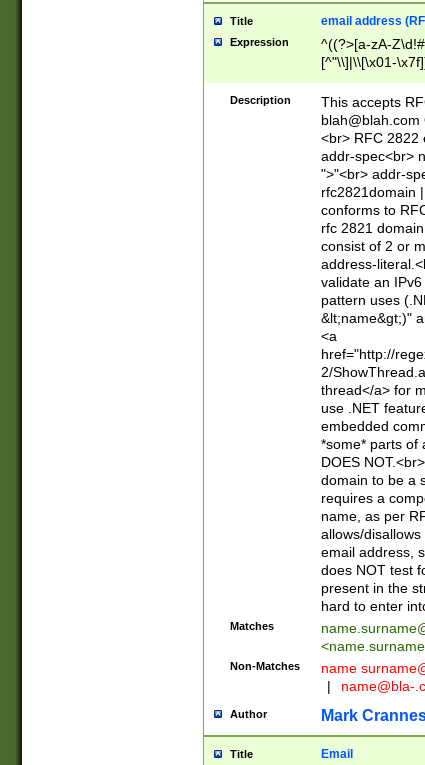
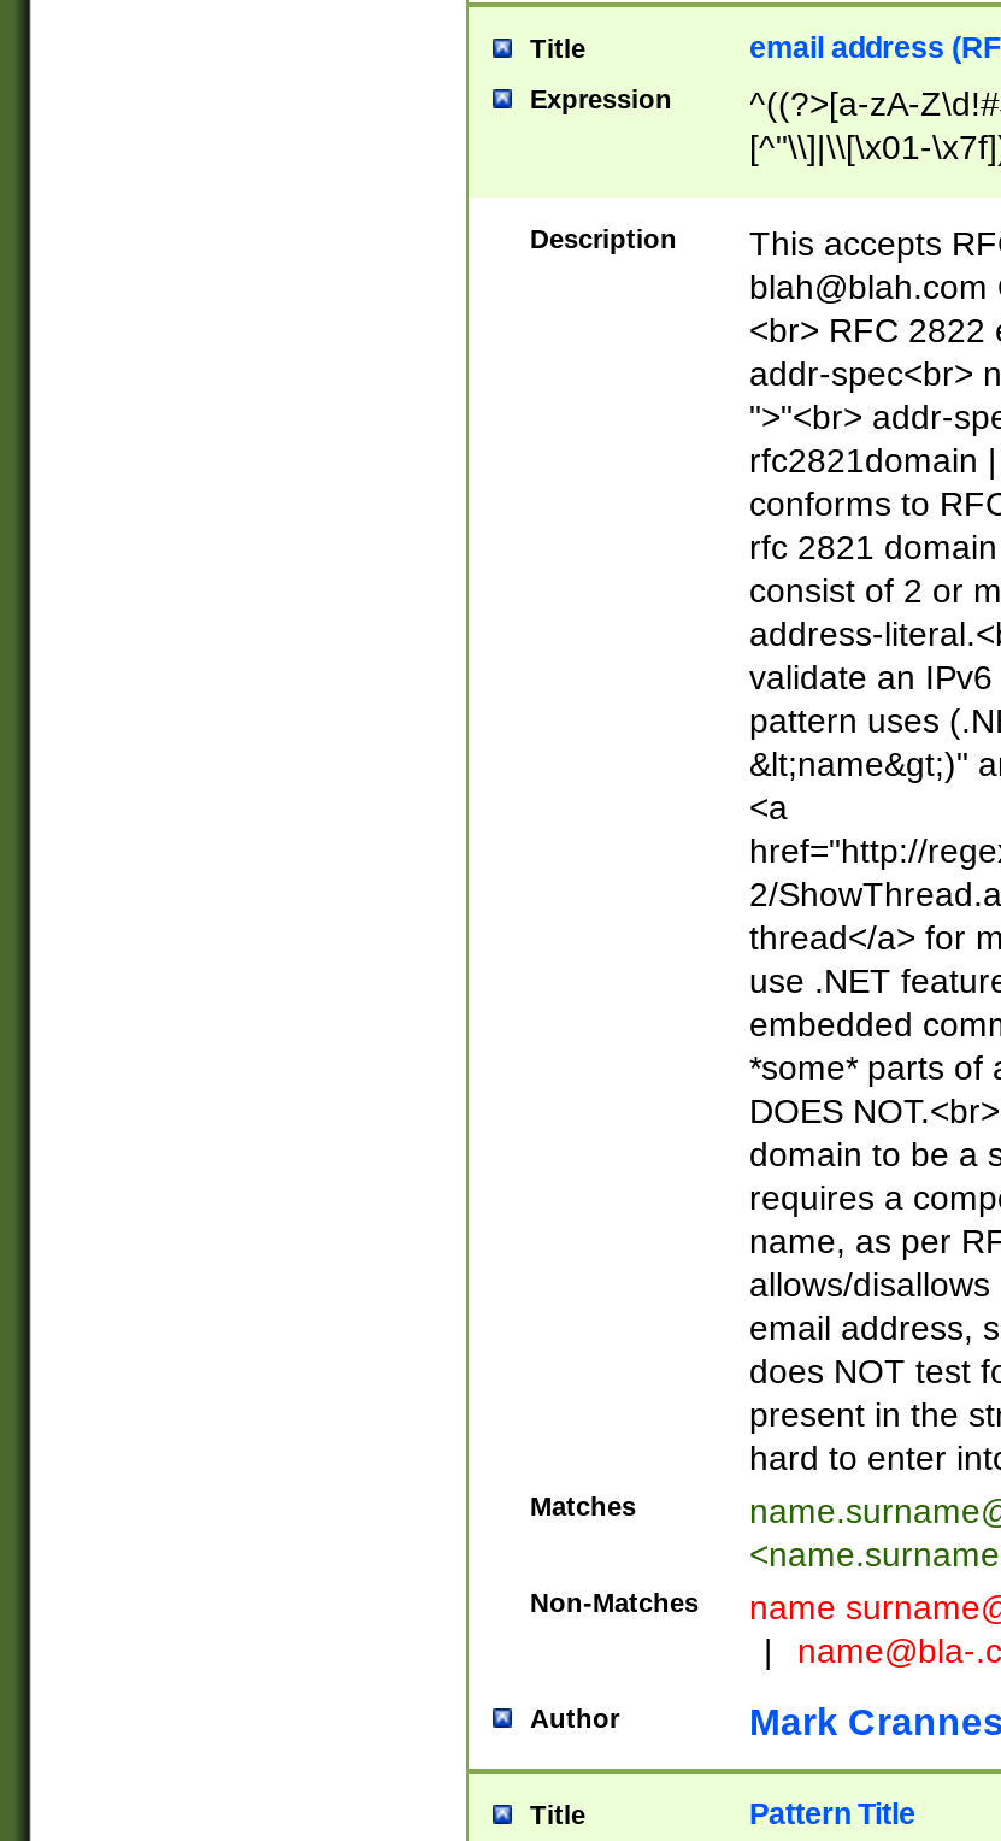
[320,747,352,761] Email -> [749,1798,915,1832] Pattern Title

